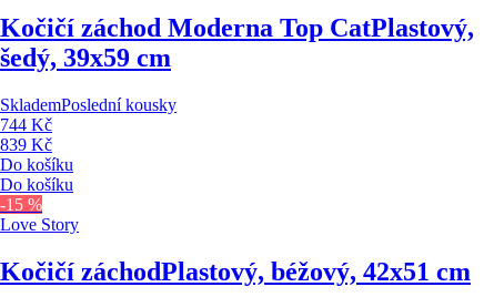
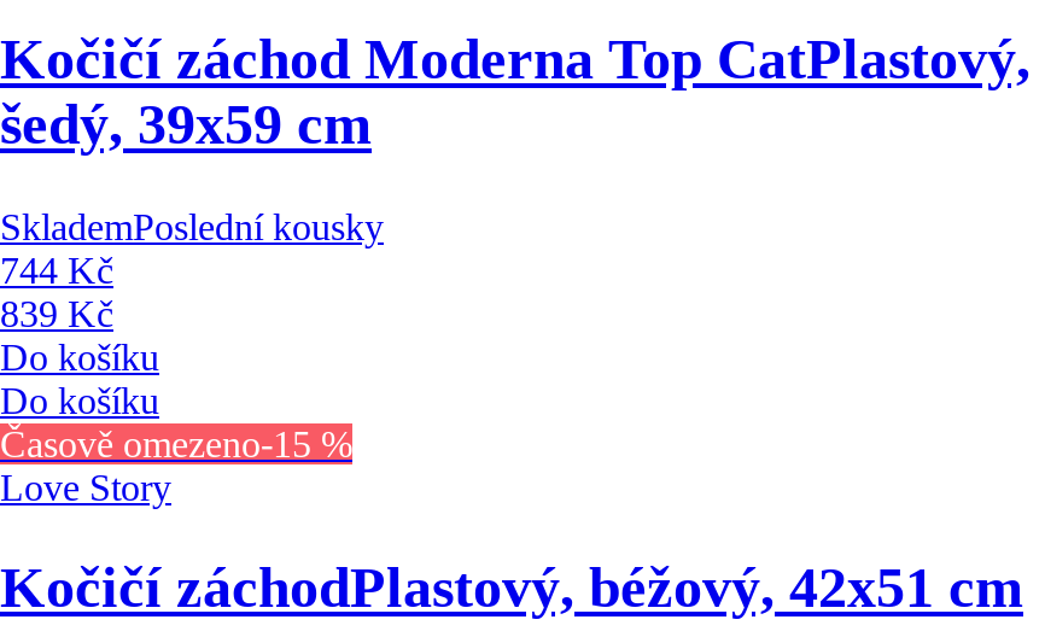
[0,195,42,214] -15 % -> [0,422,352,463] Časově omezeno-15 %

